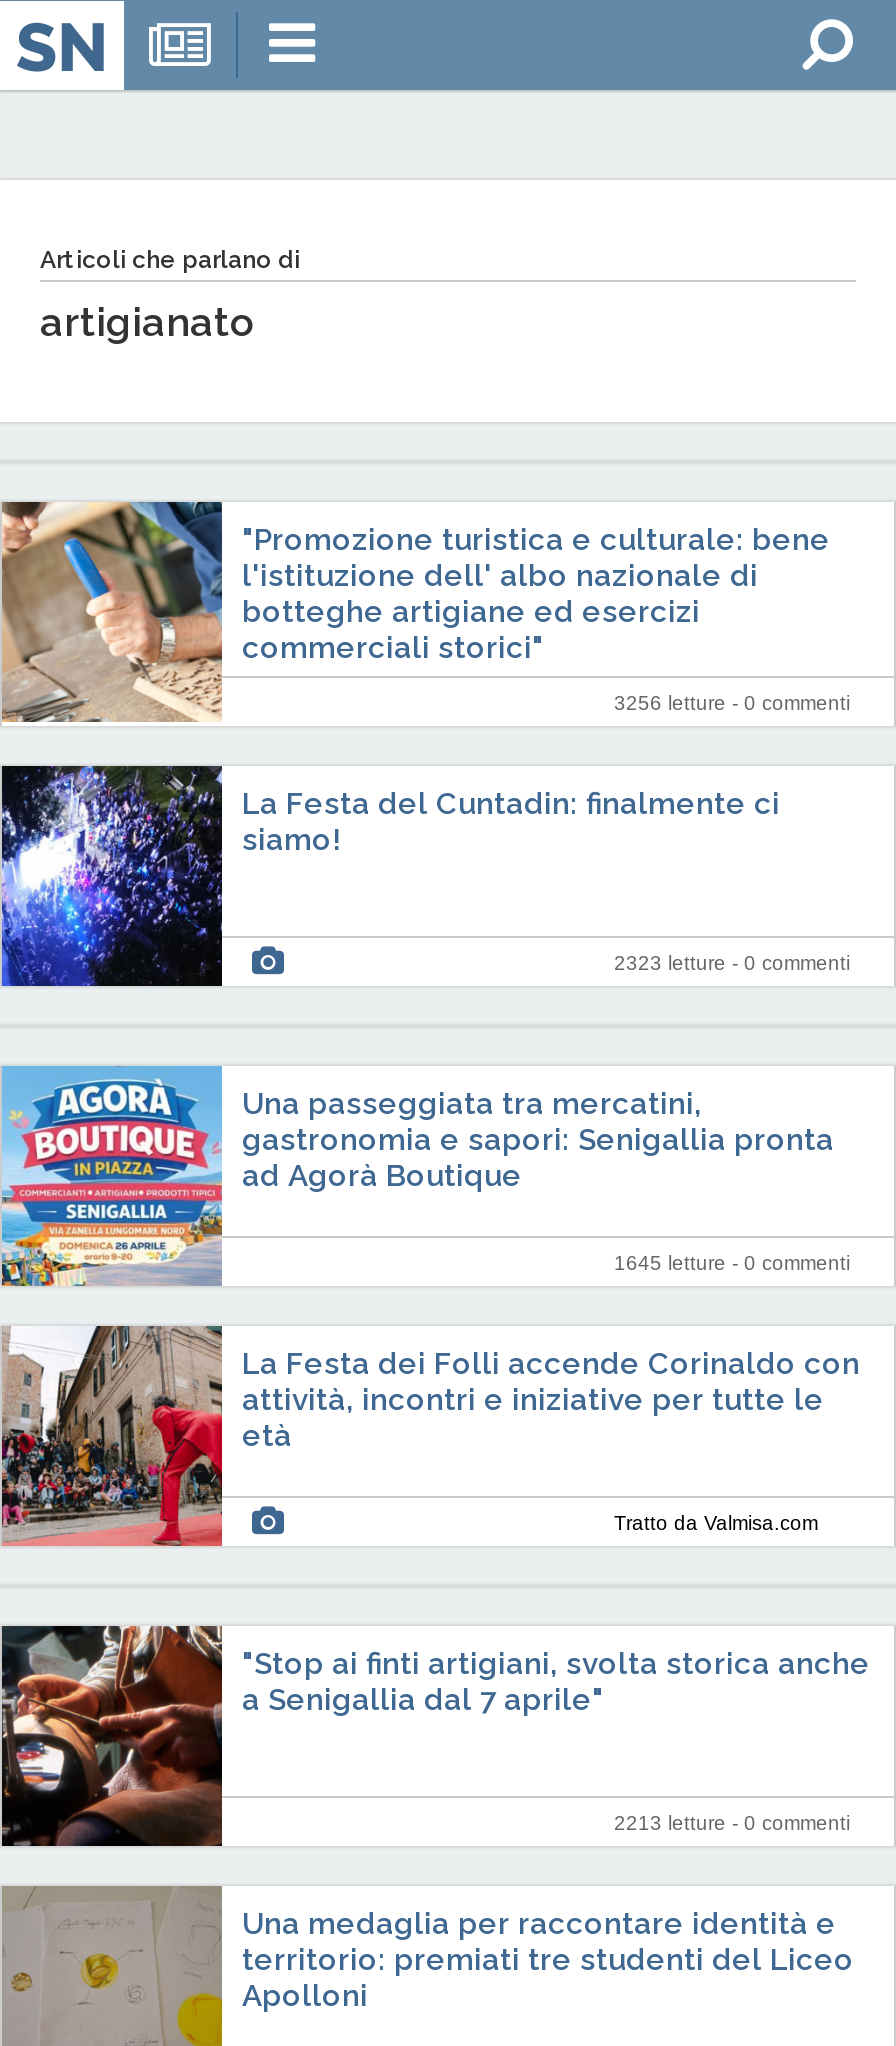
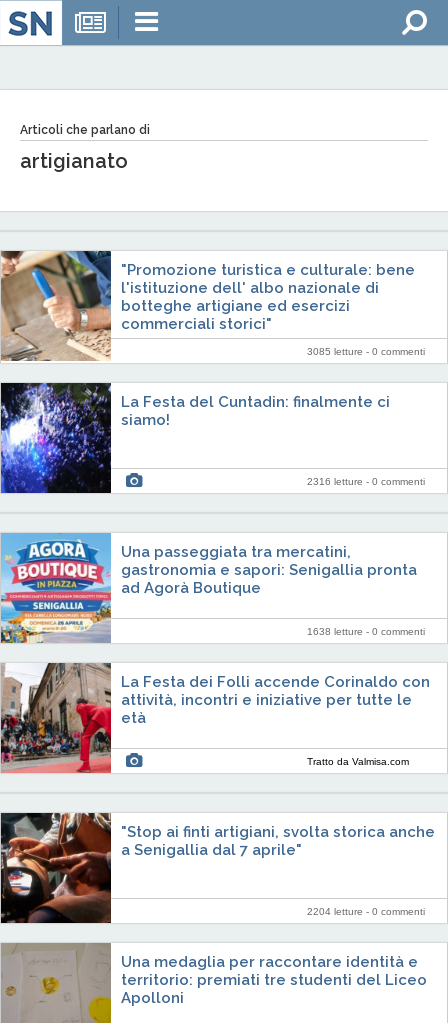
[614,692,850,714] 3256 letture - 0 commenti -> [307,346,425,357] 3085 letture - 0 commenti
[614,952,850,974] 2323 letture - 0 commenti -> [307,476,425,487] 2316 letture - 0 commenti
[614,1252,850,1274] 1645 letture - 0 commenti -> [307,626,425,637] 1638 letture - 0 commenti
[614,1812,850,1834] 2213 letture - 0 commenti -> [307,906,425,917] 2204 letture - 0 commenti

